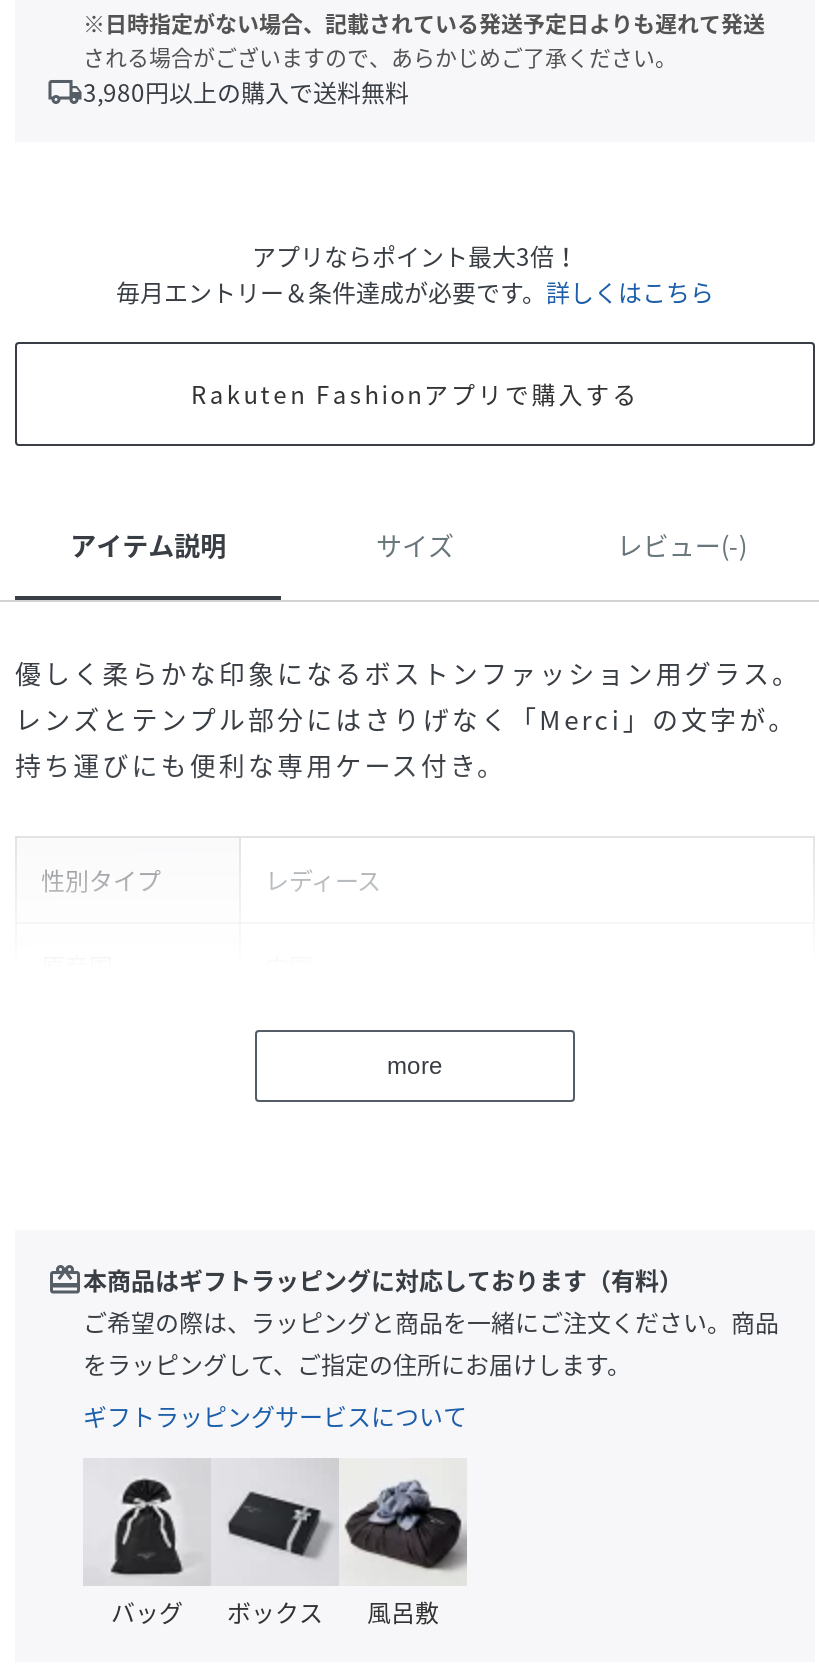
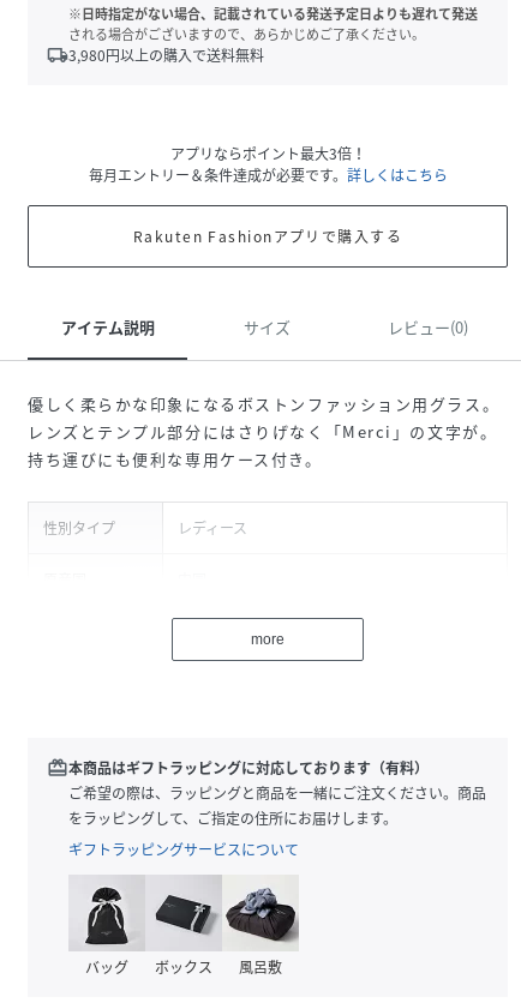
[617,526,747,564] レビュー(-) -> [388,315,468,338] レビュー(0)

